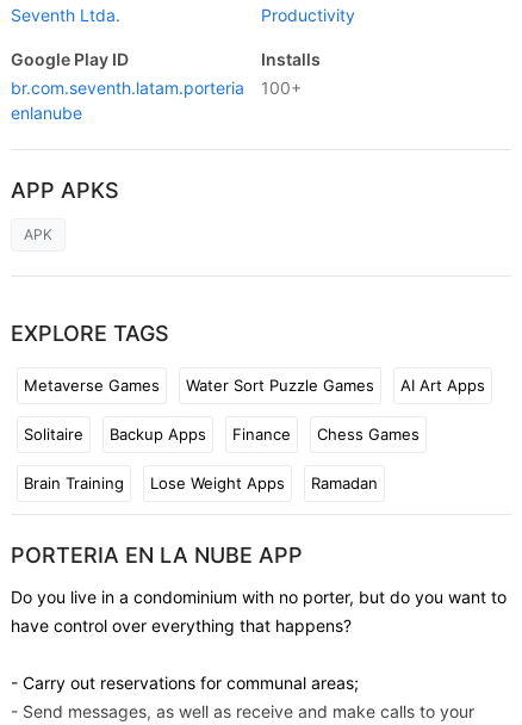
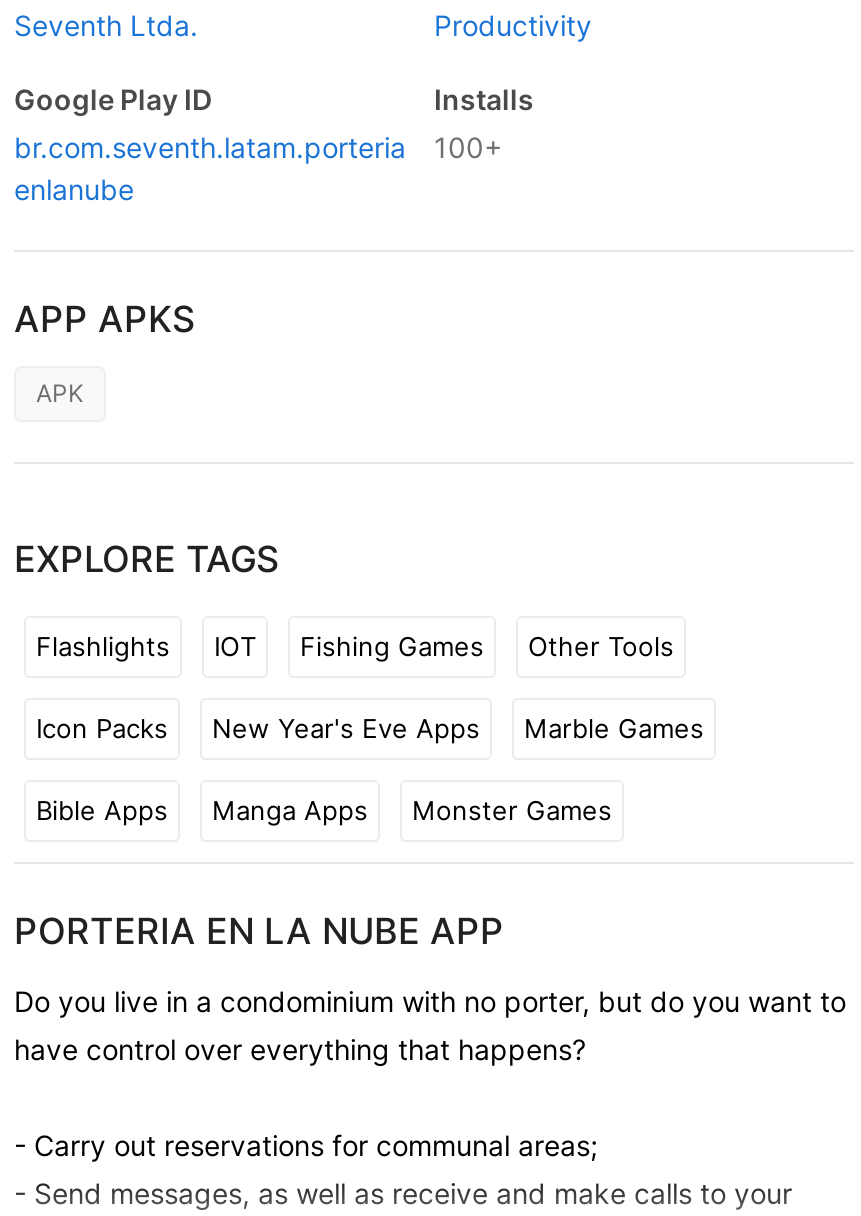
[24,375,485,394] Metaverse Games | Water Sort Puzzle Games | AI Art Apps -> [36,629,674,661] Flashlights | IOT | Fishing Games | Other Tools
[24,424,420,443] Solitaire | Backup Apps | Finance | Chess Games -> [36,711,704,743] Icon Packs | New Year's Eve Apps | Marble Games
[24,473,378,492] Brain Training | Lose Weight Apps | Ramadan -> [36,793,612,825] Bible Apps | Manga Apps | Monster Games

